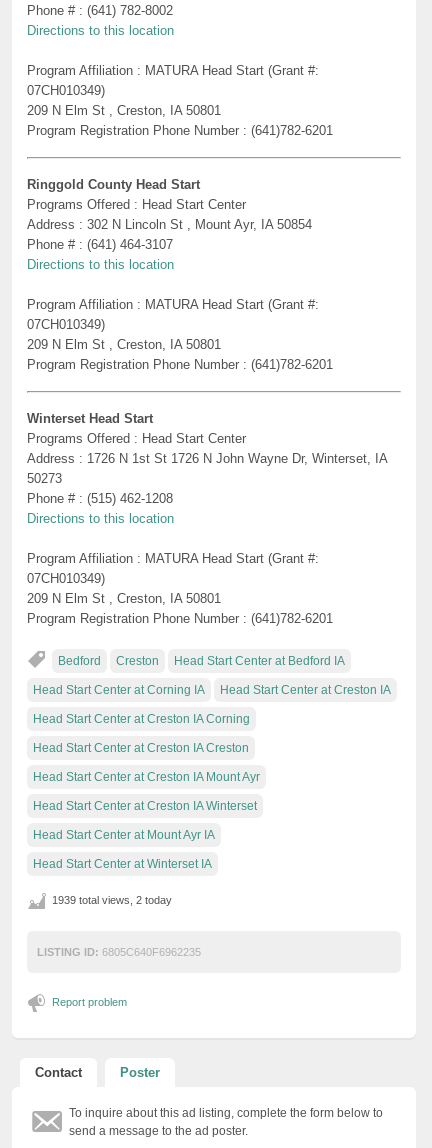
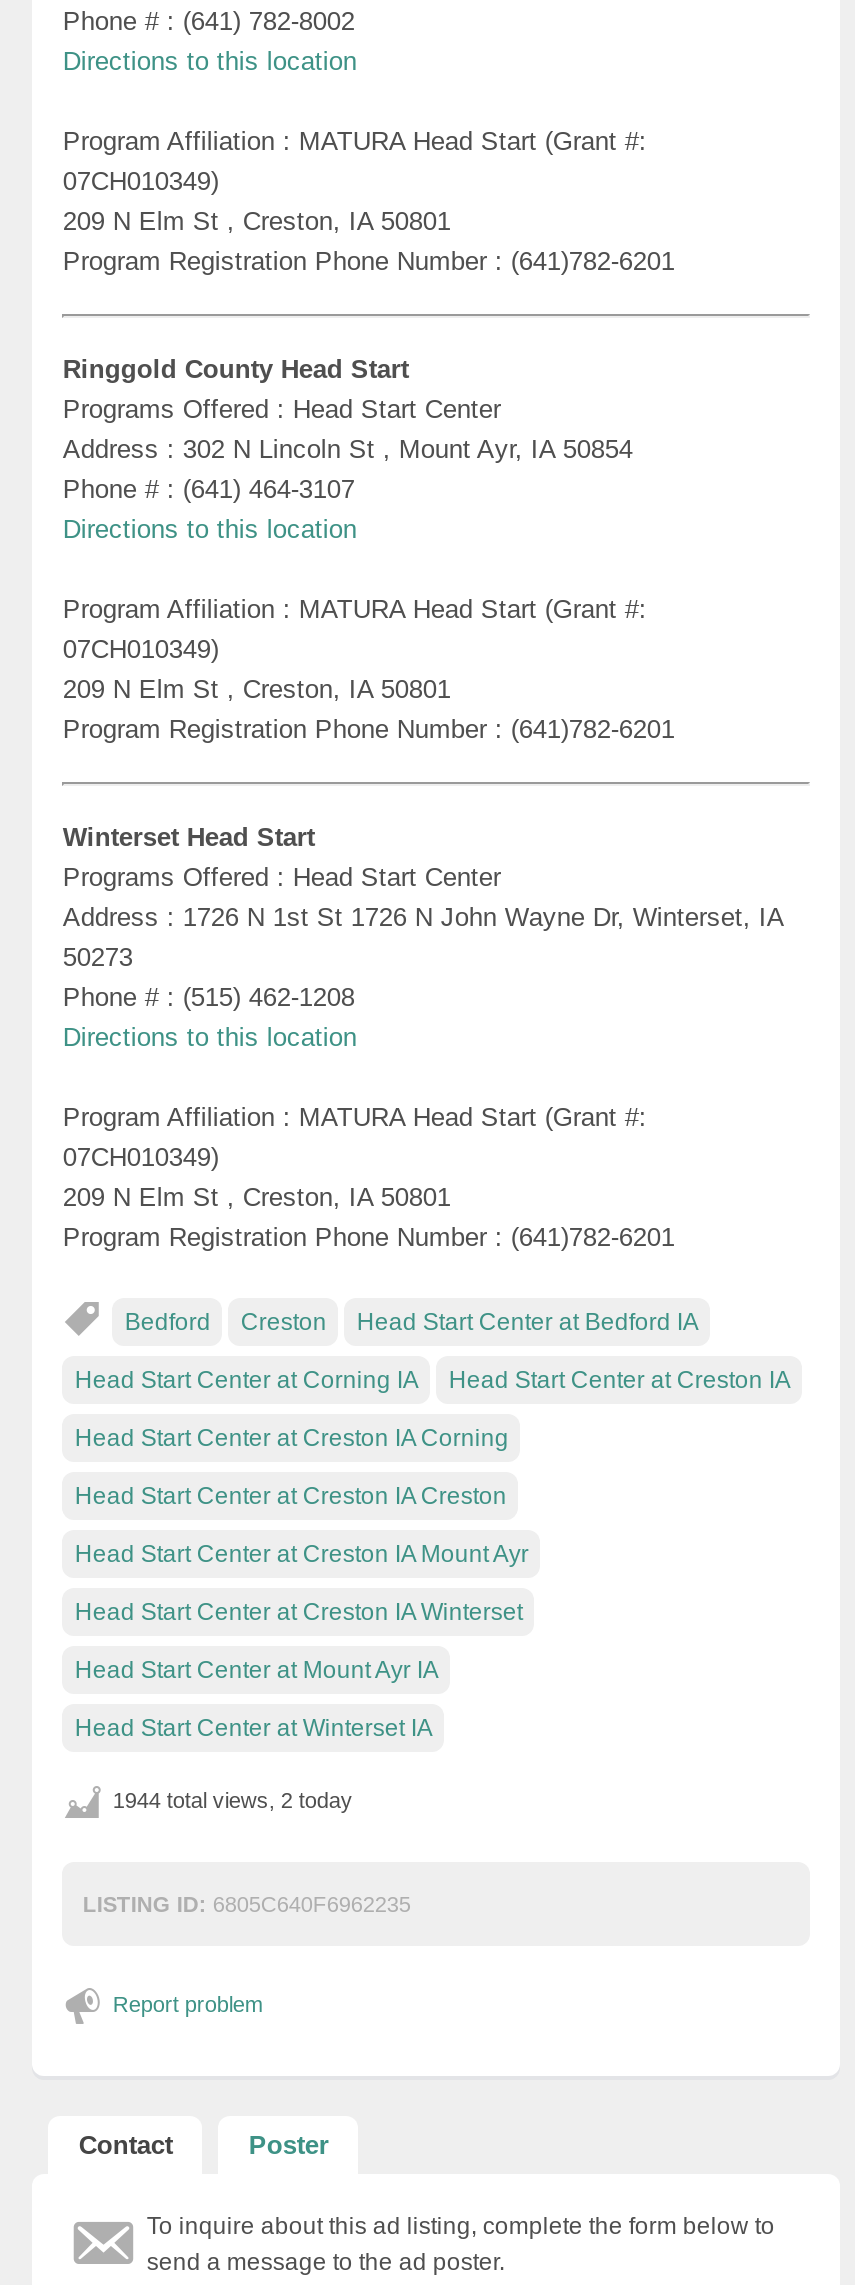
[52,894,172,906] 1939 total views, 2 today -> [113,1788,353,1812] 1944 total views, 2 today

